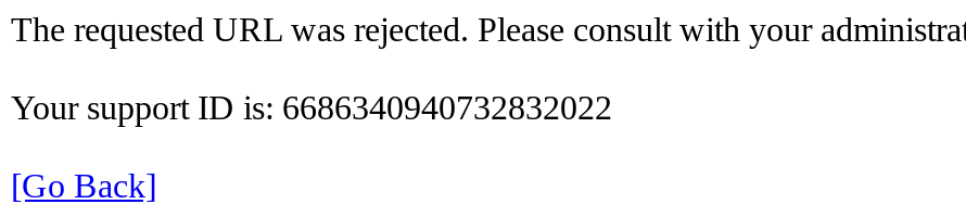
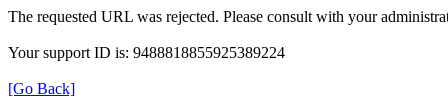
[11,89,612,126] Your support ID is: 6686340940732832022 -> [8,44,285,61] Your support ID is: 9488818855925389224

